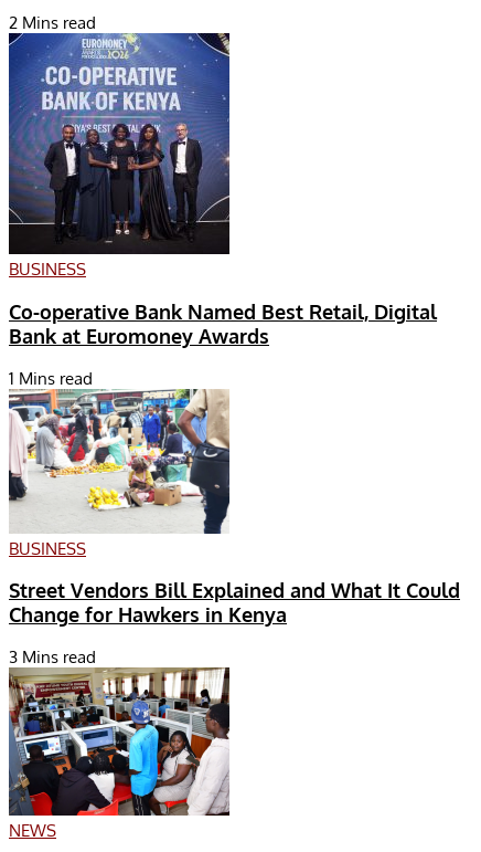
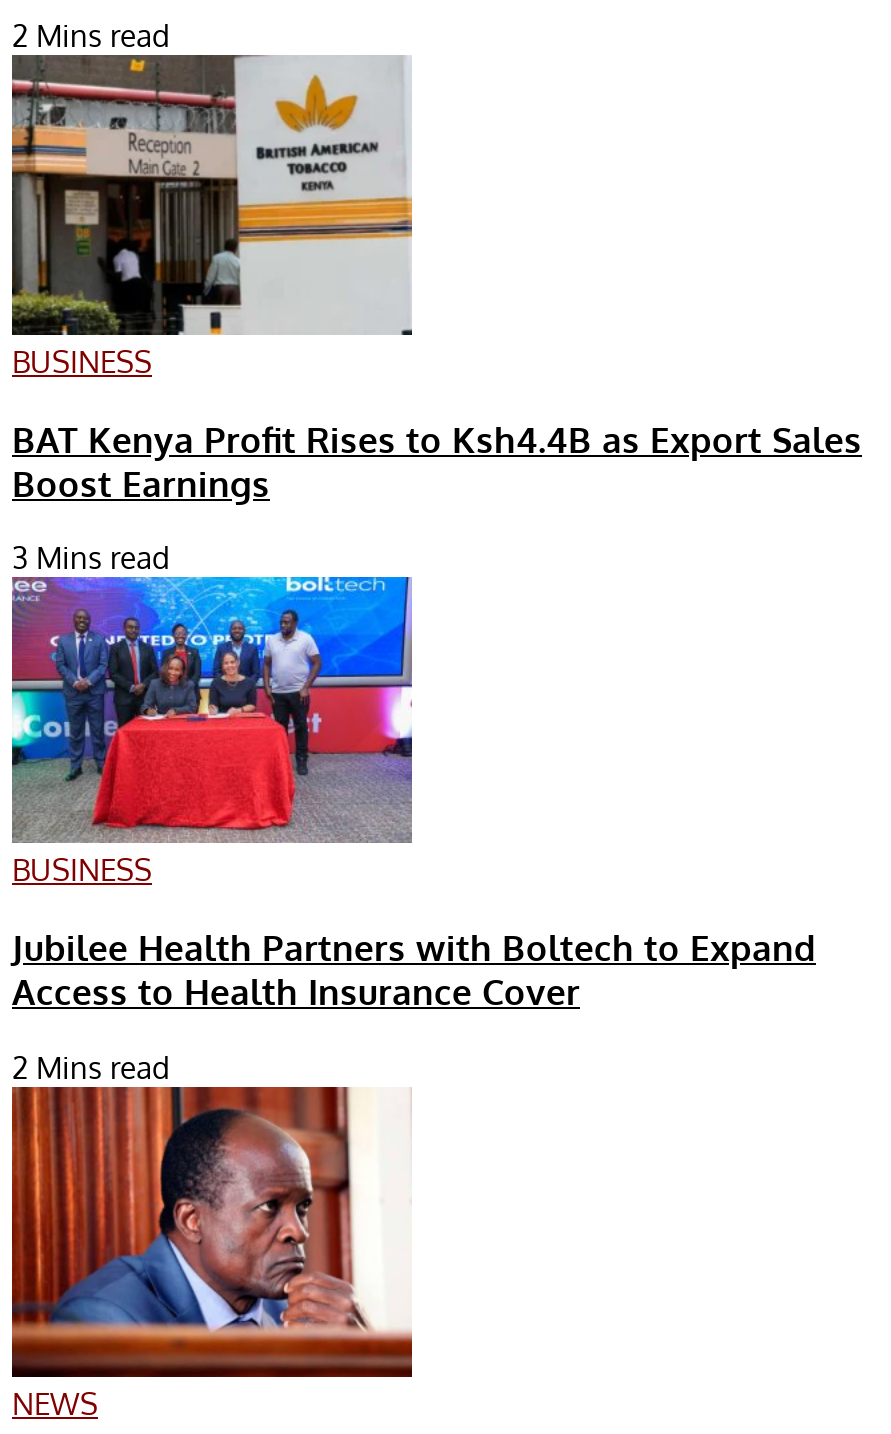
[8,32,231,225] [image] -> [10,53,414,337] [image]
[9,299,437,348] Co-operative Bank Named Best Retail, Digital | Bank at Euromoney Awards -> [12,417,862,505] BAT Kenya Profit Rises to Ksh4.4B as Export Sales | Boost Earnings
[8,367,231,534] [image] | 1 Mins read -> [10,540,414,843] [image] | 3 Mins read
[9,578,460,627] Street Vendors Bill Explained and What It Could | Change for Hawkers in Kenya -> [12,925,816,1013] Jubilee Health Partners with Boltech to Expand | Access to Health Insurance Cover
[8,646,231,817] [image] | 3 Mins read -> [10,1048,412,1379] [image] | 2 Mins read

